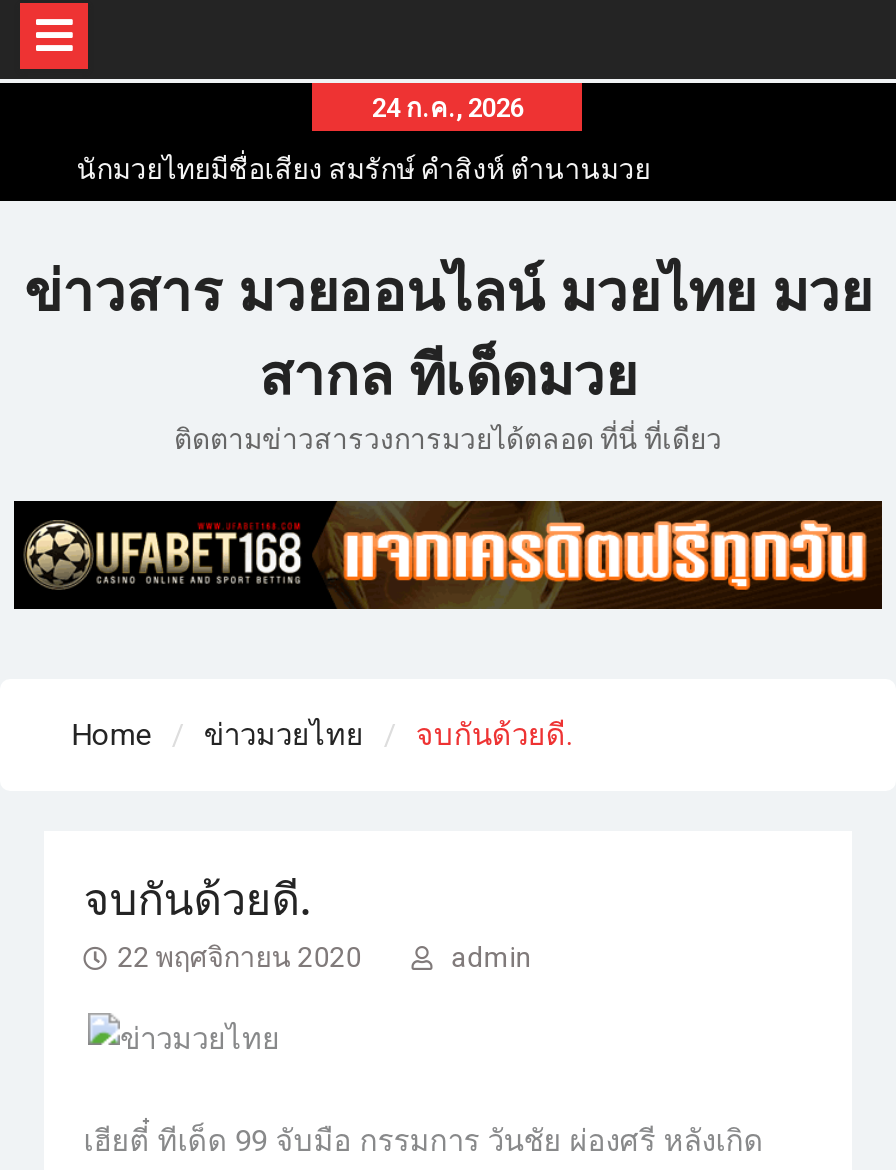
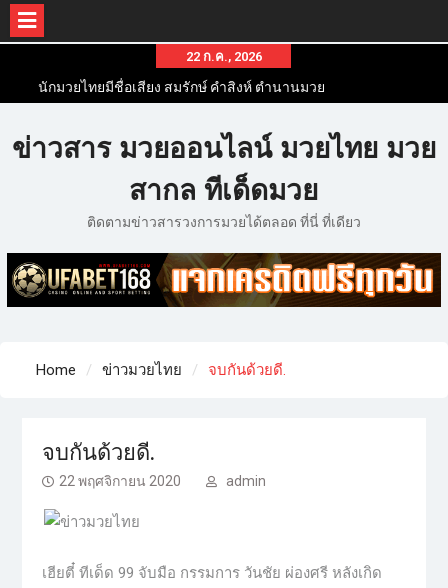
[372,93,524,123] 24 ก.ค., 2026 -> [186,49,262,64] 22 ก.ค., 2026

